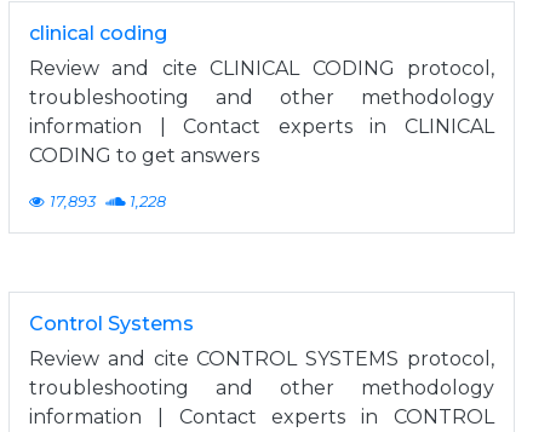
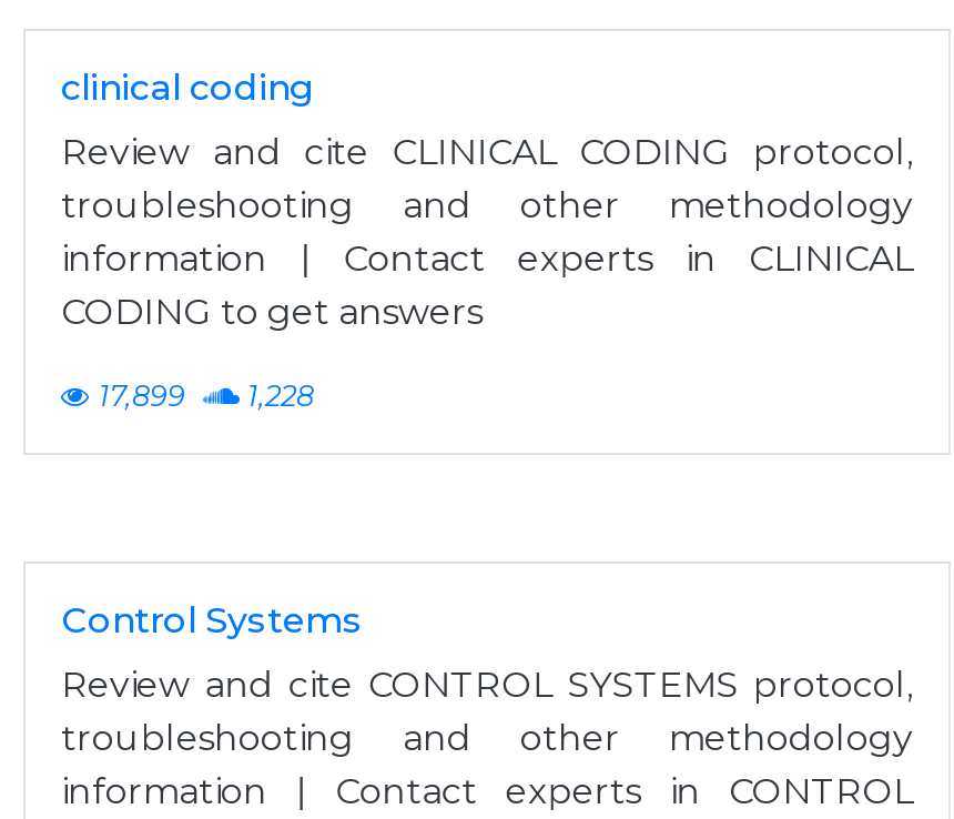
[50,192,166,210] 17,893 1,228 -> [99,379,314,412] 17,899 1,228

